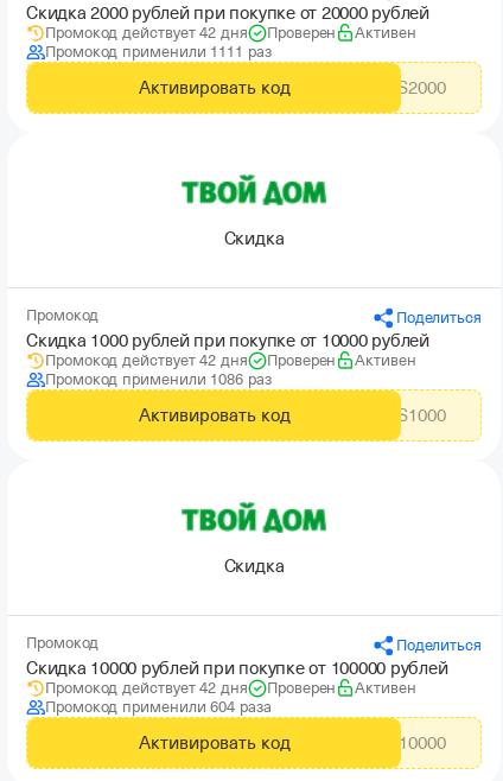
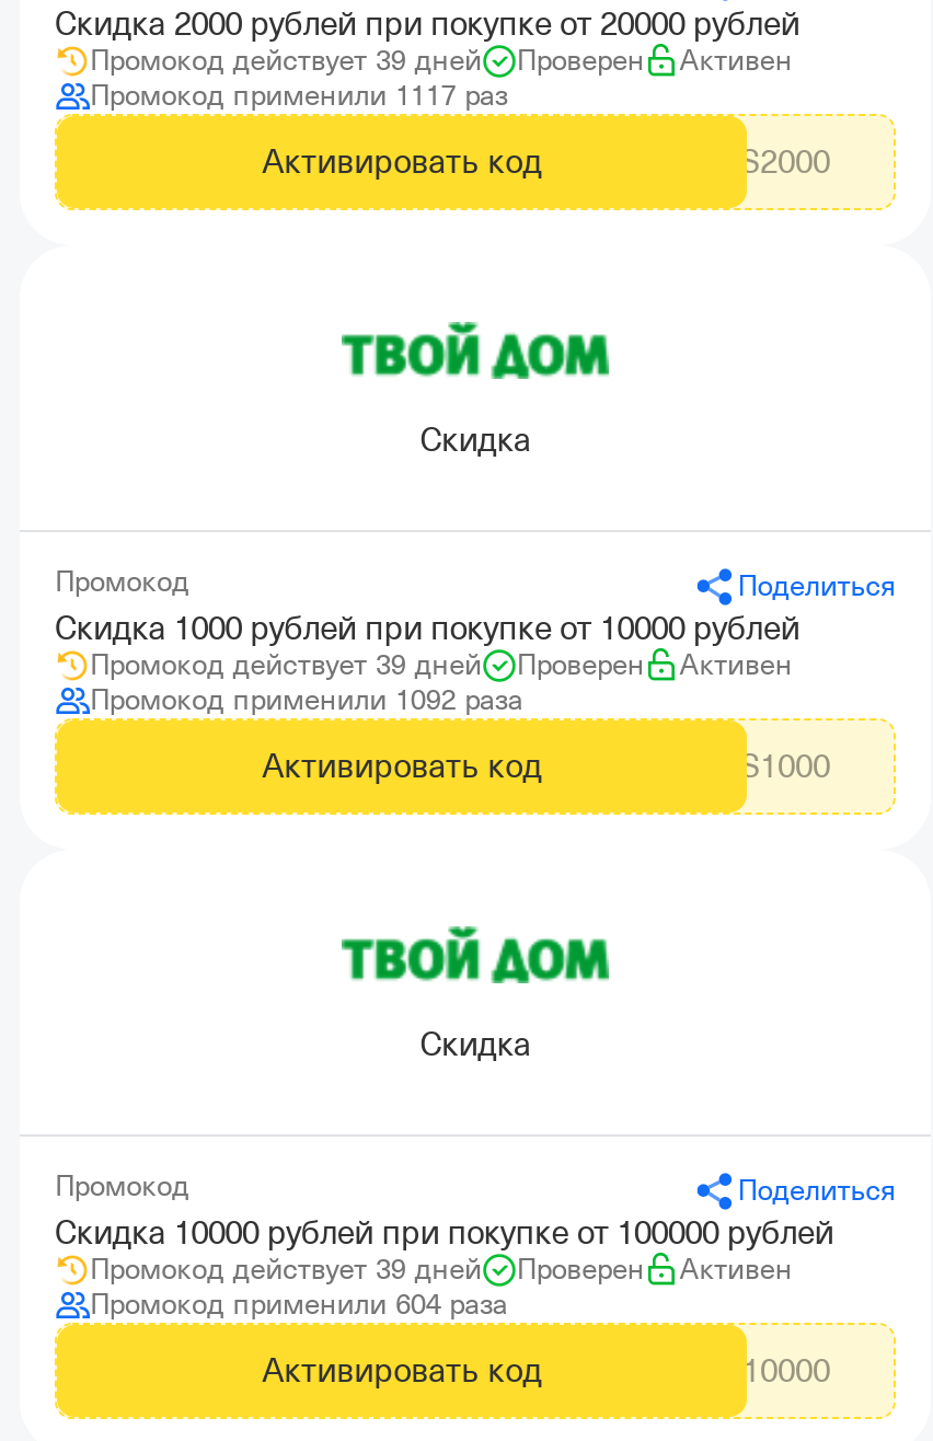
[45,24,248,42] Промокод действует 42 дня -> [90,44,482,77] Промокод действует 39 дней
[45,43,271,61] Промокод применили 1111 раз -> [90,79,508,112] Промокод применили 1117 раз
[45,351,248,369] Промокод действует 42 дня -> [90,648,482,681] Промокод действует 39 дней
[45,370,271,388] Промокод применили 1086 раз -> [90,683,523,716] Промокод применили 1092 раза
[45,679,248,697] Промокод действует 42 дня -> [90,1253,482,1286] Промокод действует 39 дней

